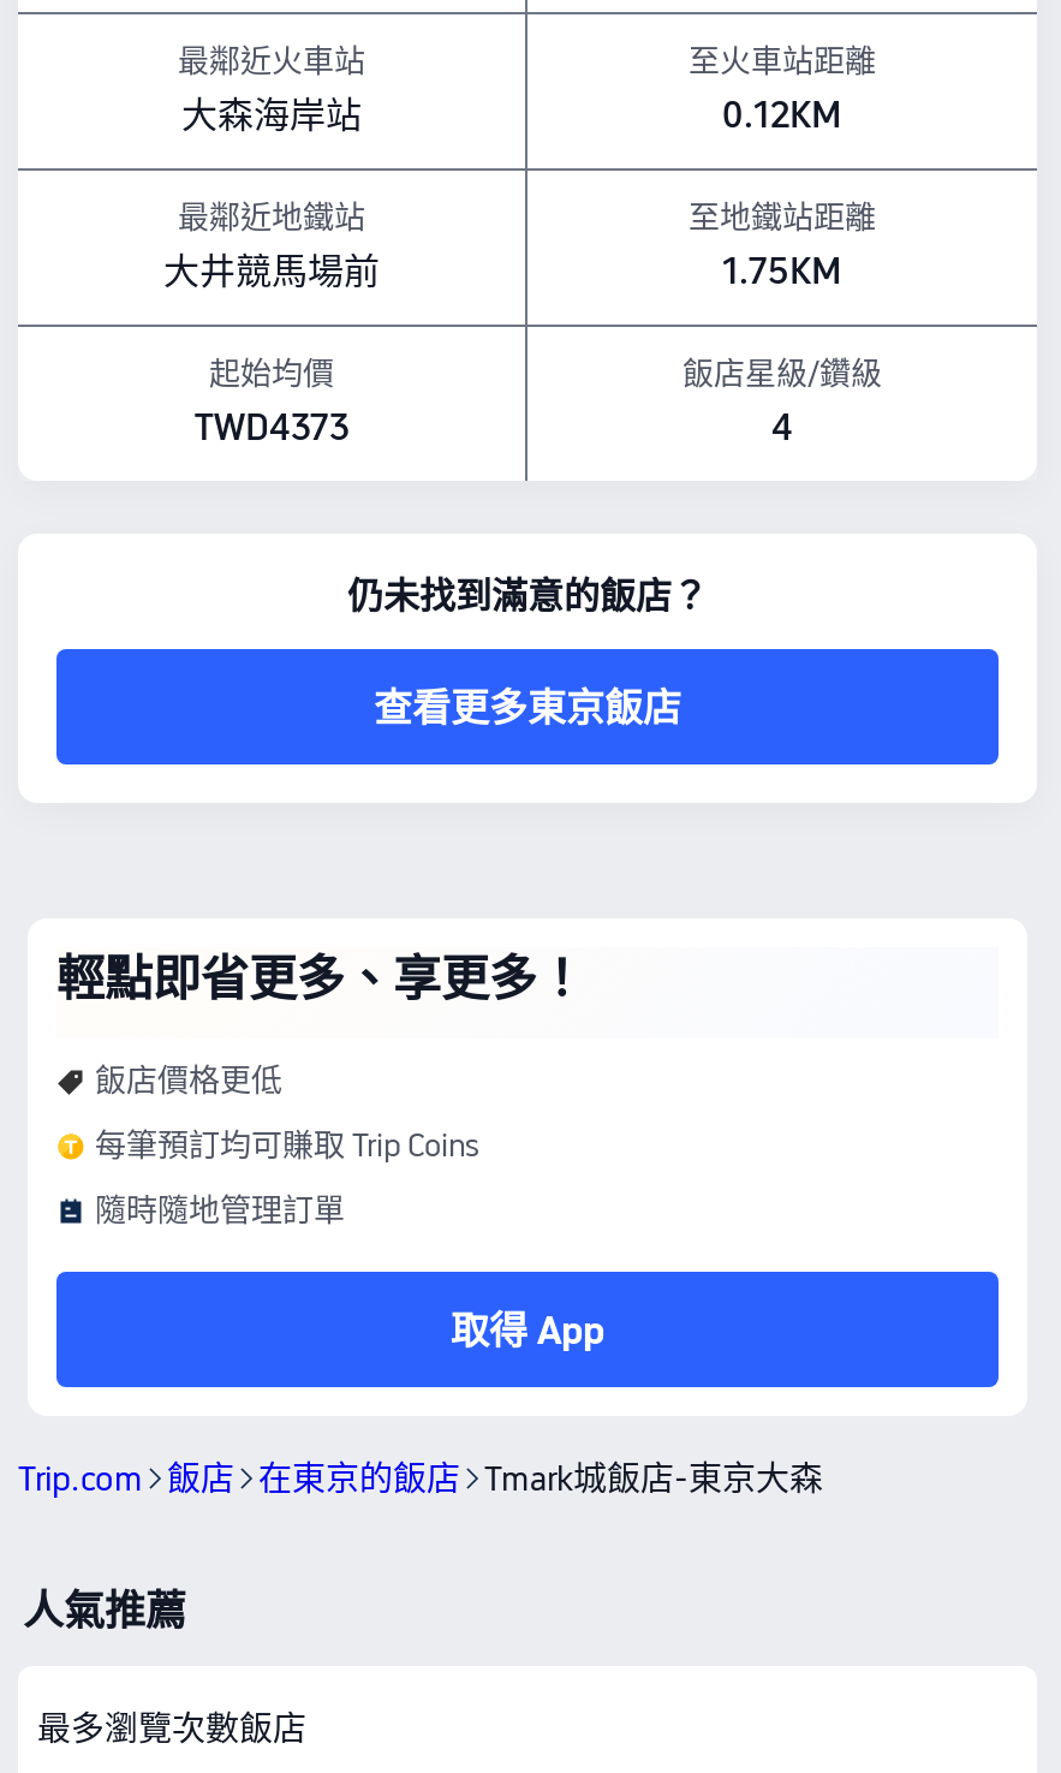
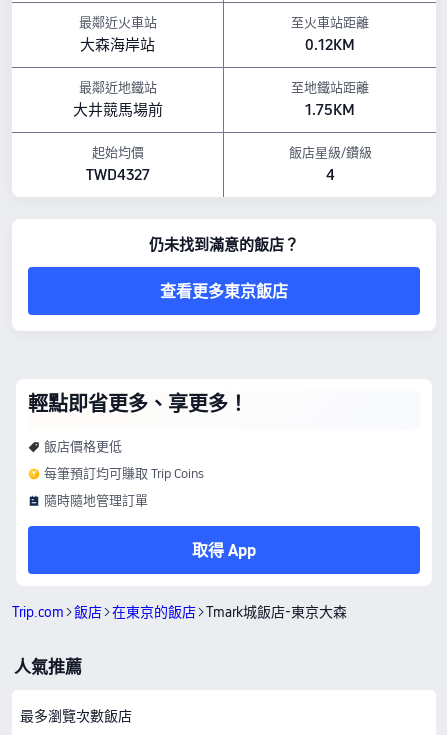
[195,406,348,450] TWD4373 -> [85,166,149,184] TWD4327

